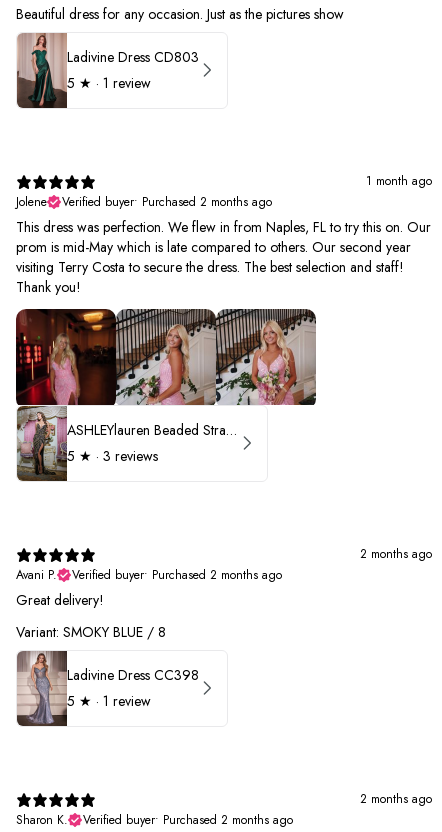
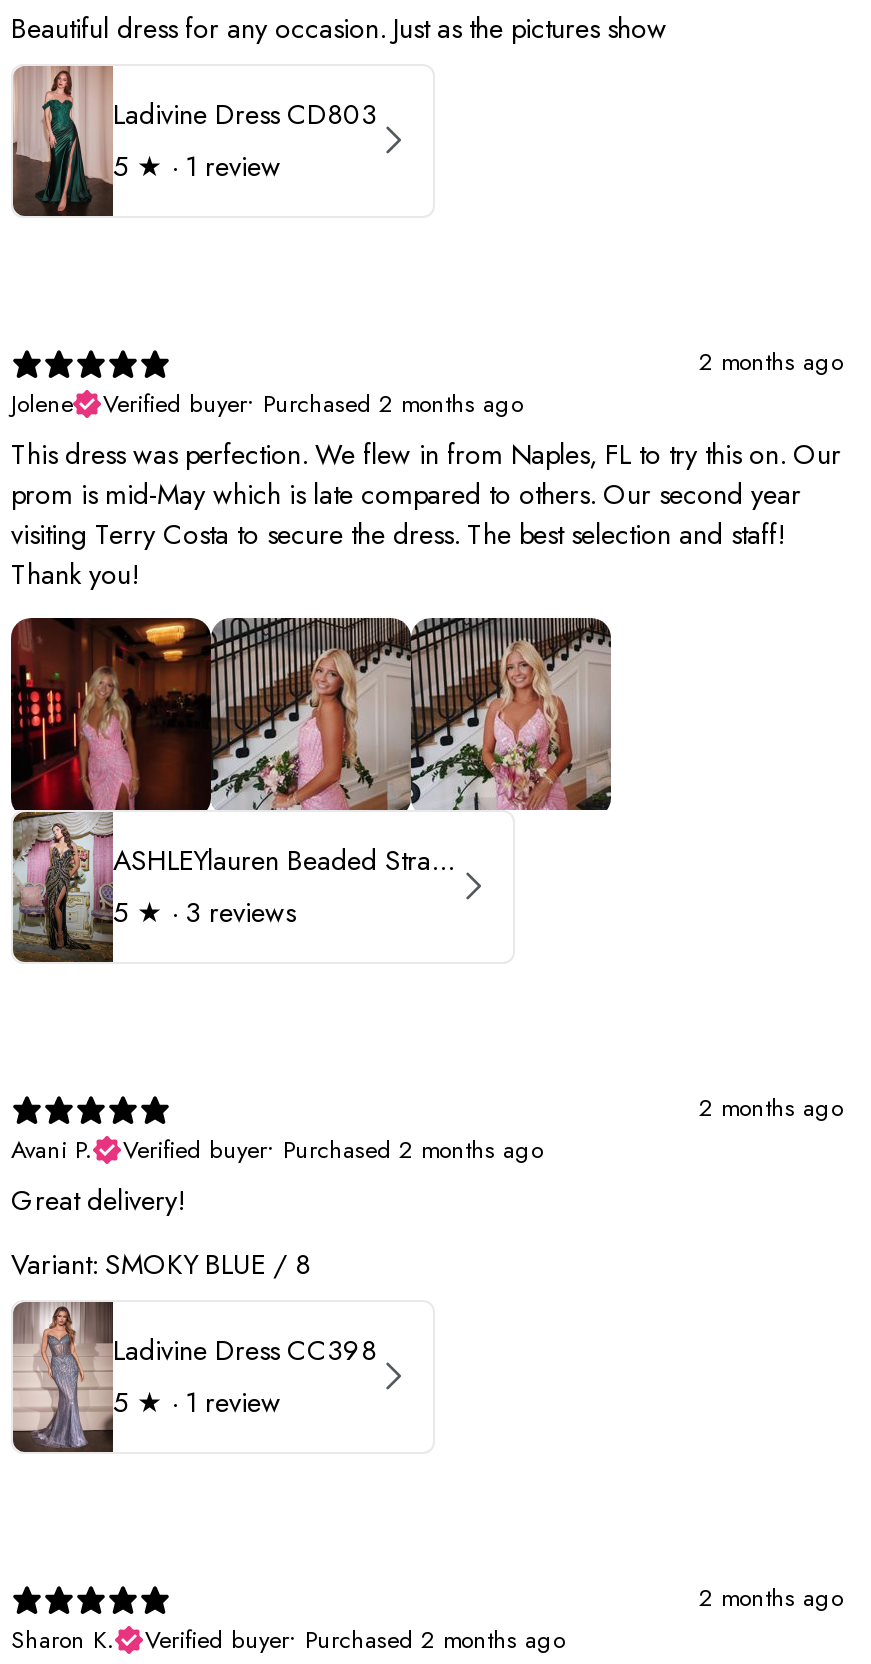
[366,171,432,189] 1 month ago -> [699,343,843,379] 2 months ago

